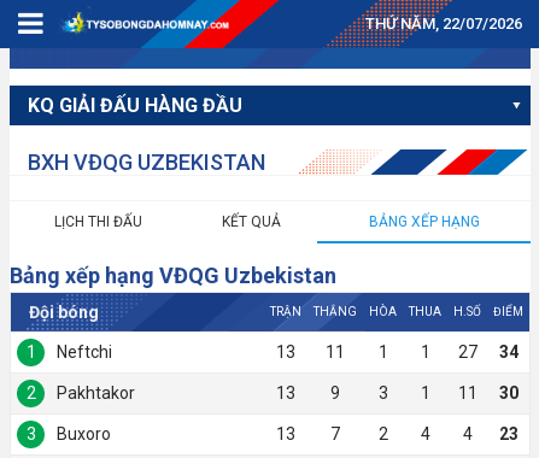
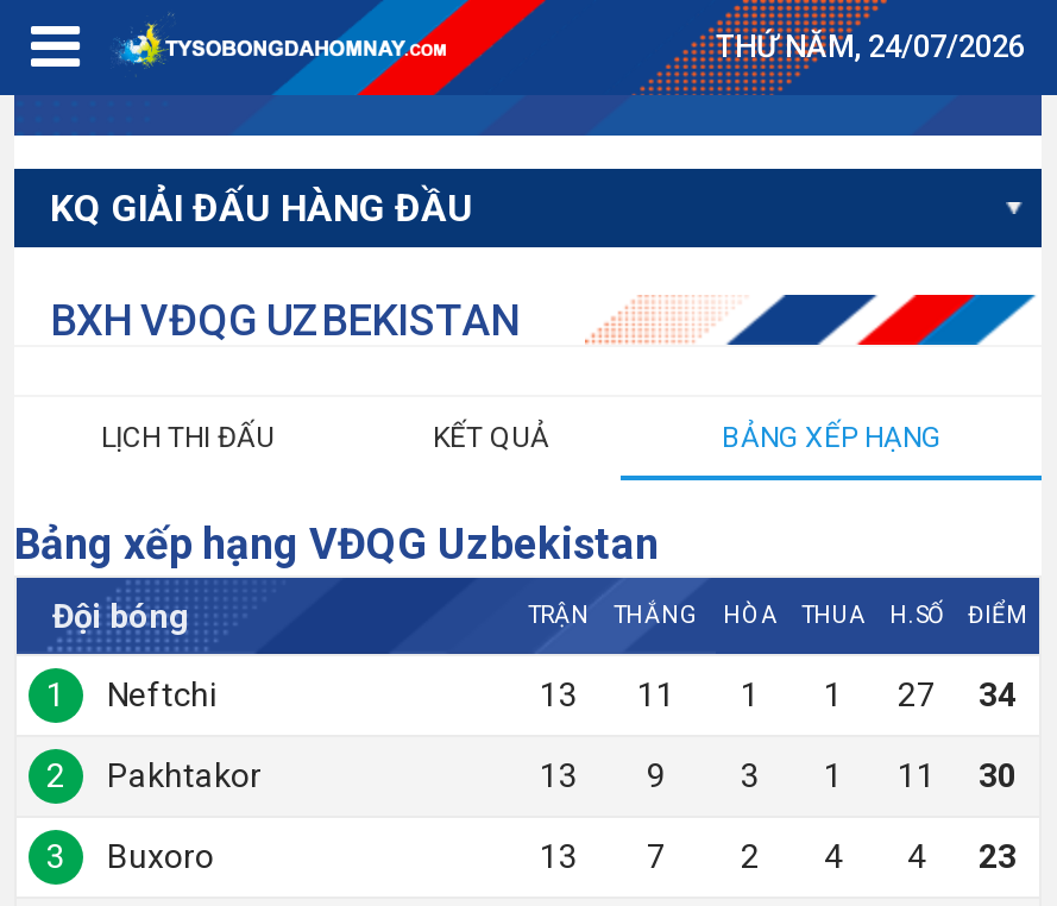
[365,14,522,33] THỨ NĂM, 22/07/2026 -> [716,29,1025,64] THỨ NĂM, 24/07/2026

